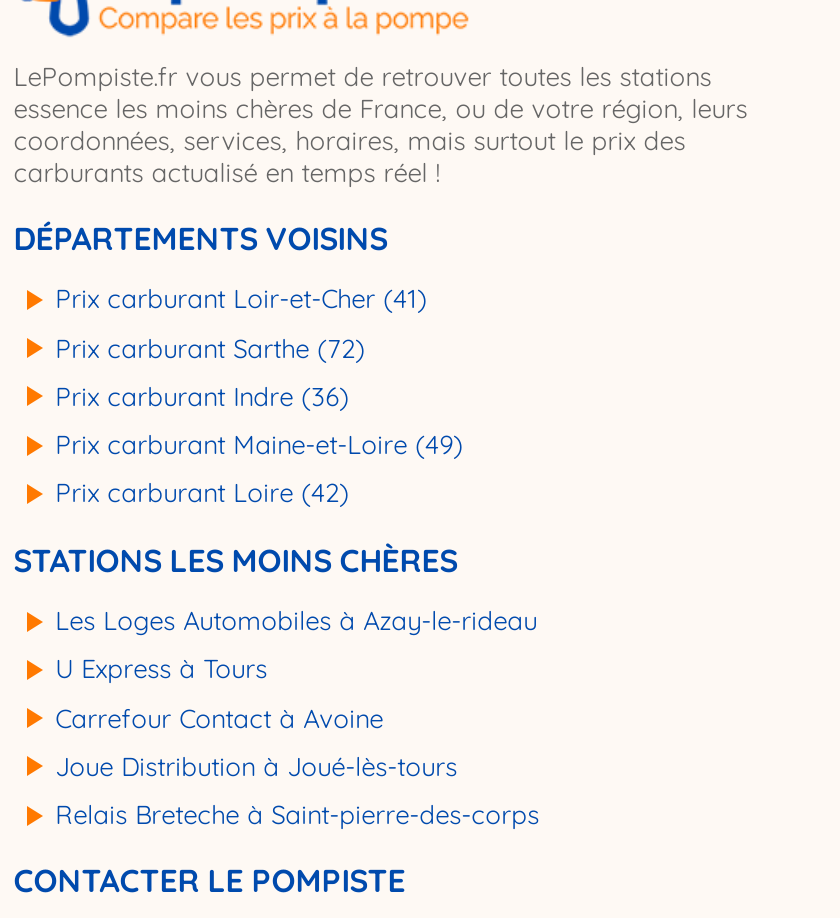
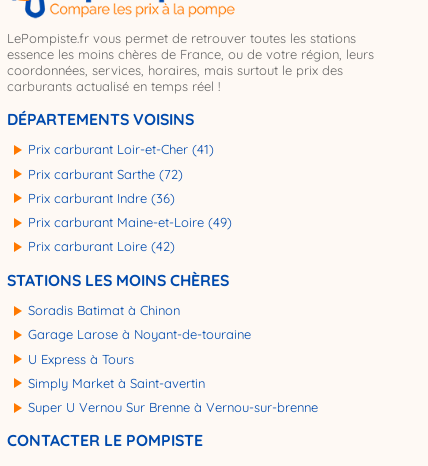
[55,605,537,637] Les Loges Automobiles à Azay-le-rideau -> [28,302,251,342] Soradis Batimat à Chinon | Garage Larose à Noyant-de-touraine
moved [55,653,267,685] -> [28,351,134,367]: U Express à Tours
[55,701,539,830] Carrefour Contact à Avoine | Joue Distribution à Joué-lès-tours | Relais Breteche à Saint-pierre-des-corps -> [28,375,318,415] Simply Market à Saint-avertin | Super U Vernou Sur Brenne à Vernou-sur-brenne

